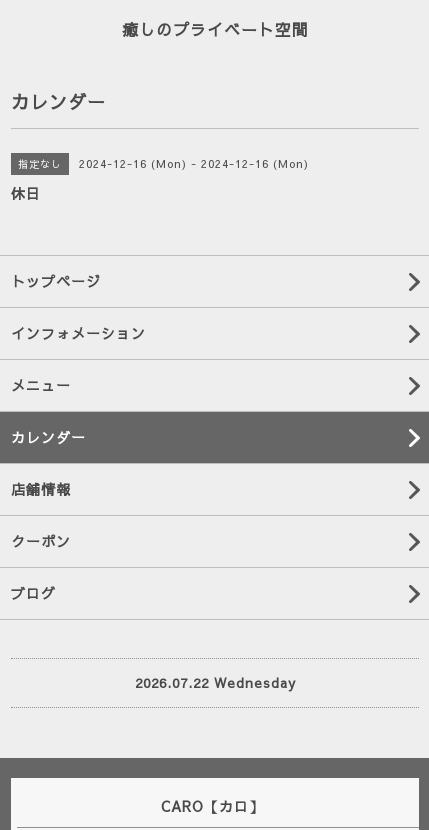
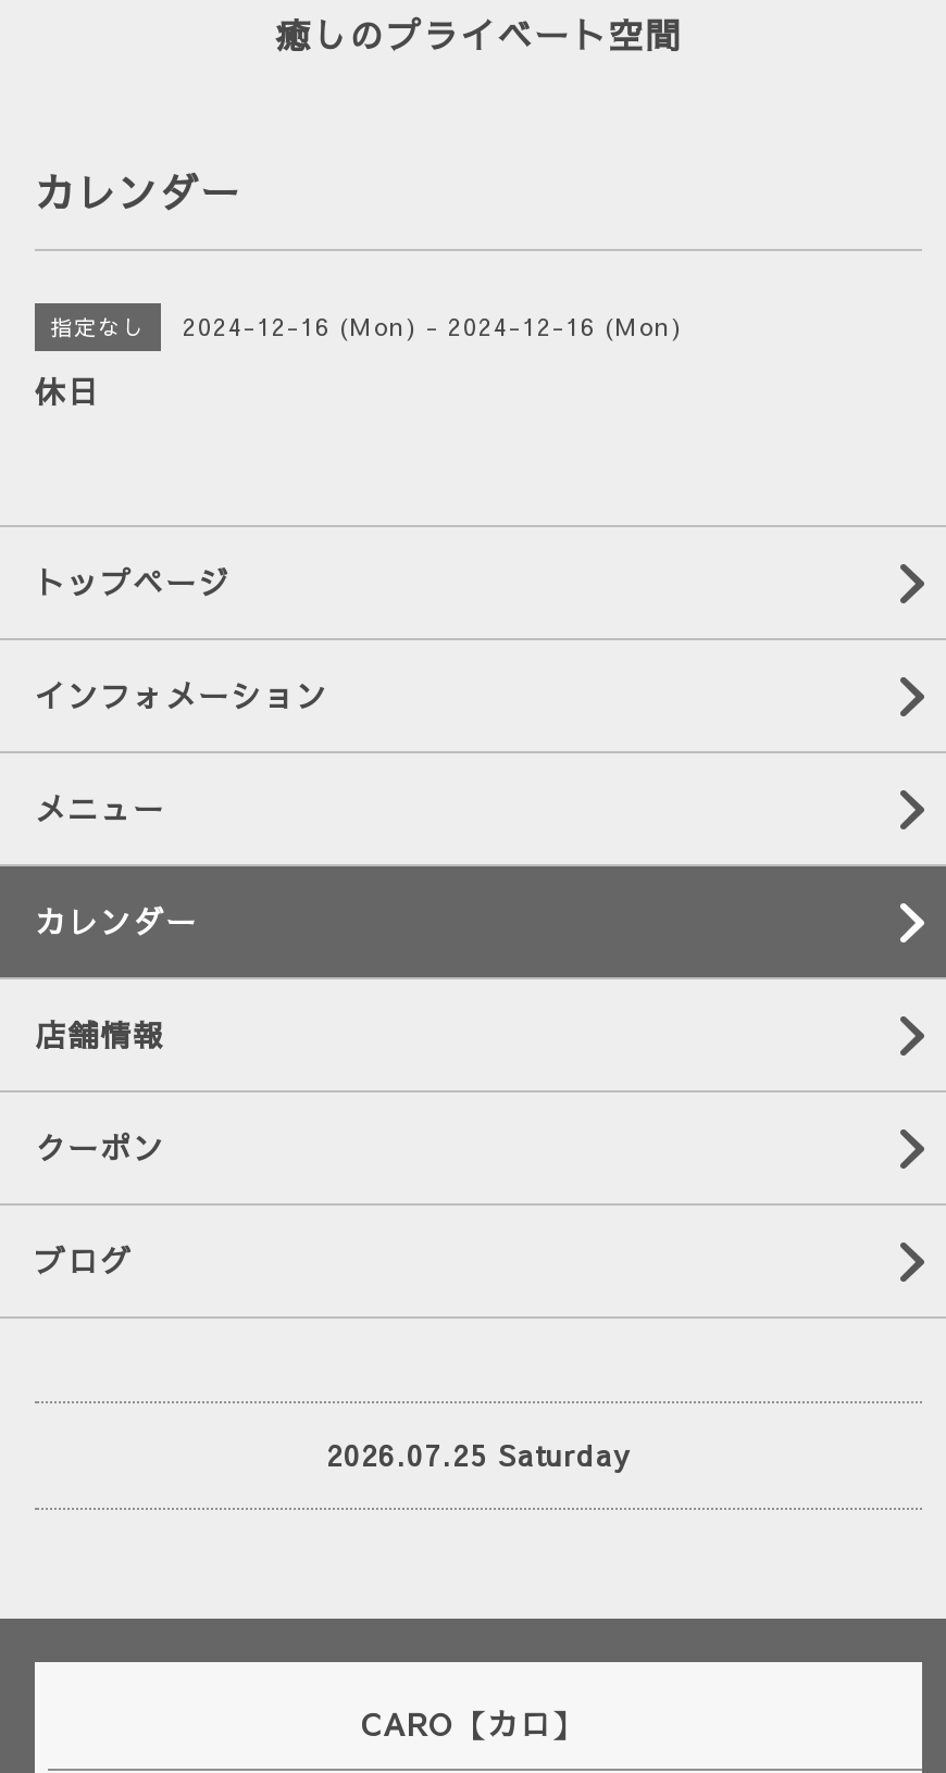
[134,673,295,691] 2026.07.22 Wednesday -> [326,1435,631,1474] 2026.07.25 Saturday

